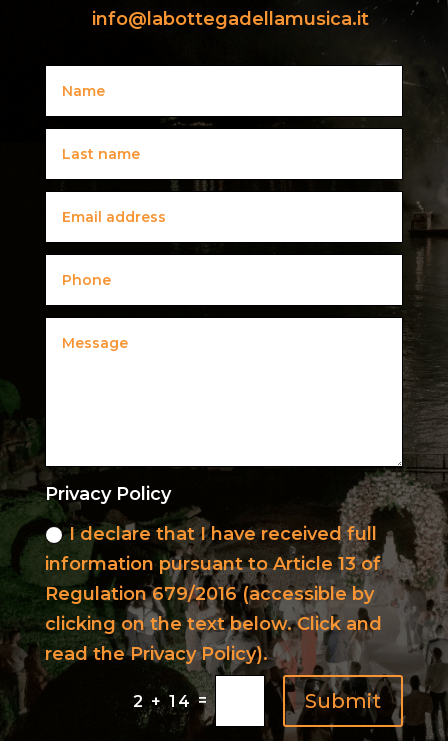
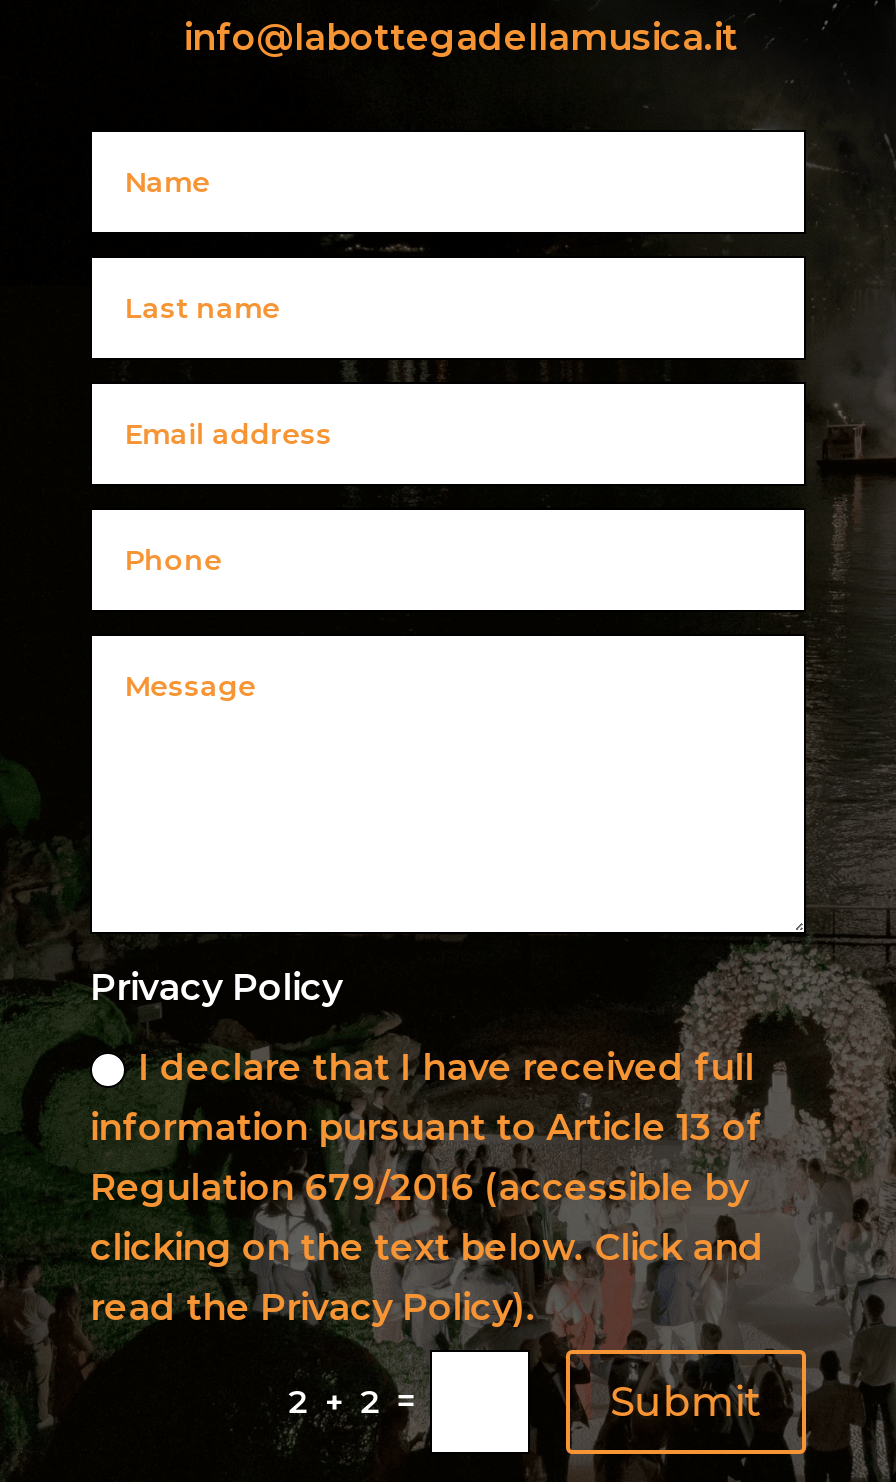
[133,690,215,710] 2 + 14 = -> [288,1381,430,1421] 2 + 2 =

